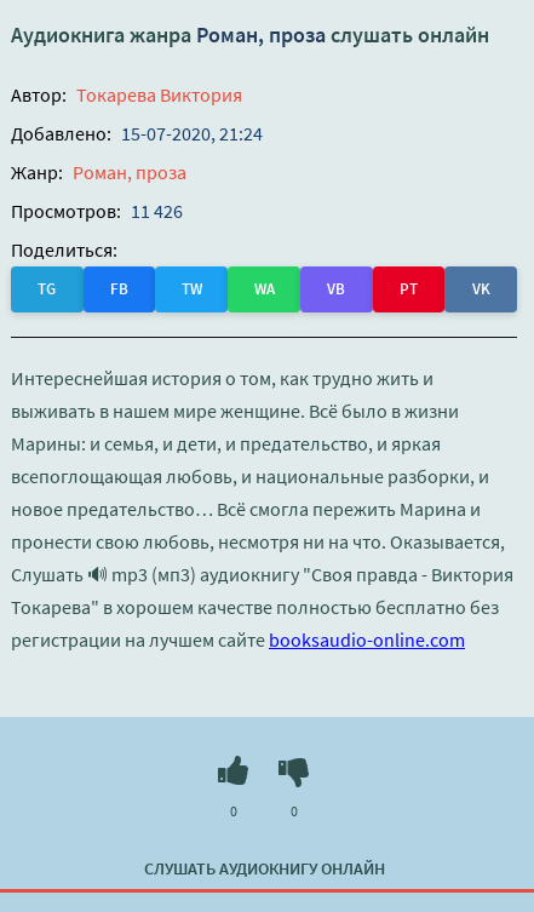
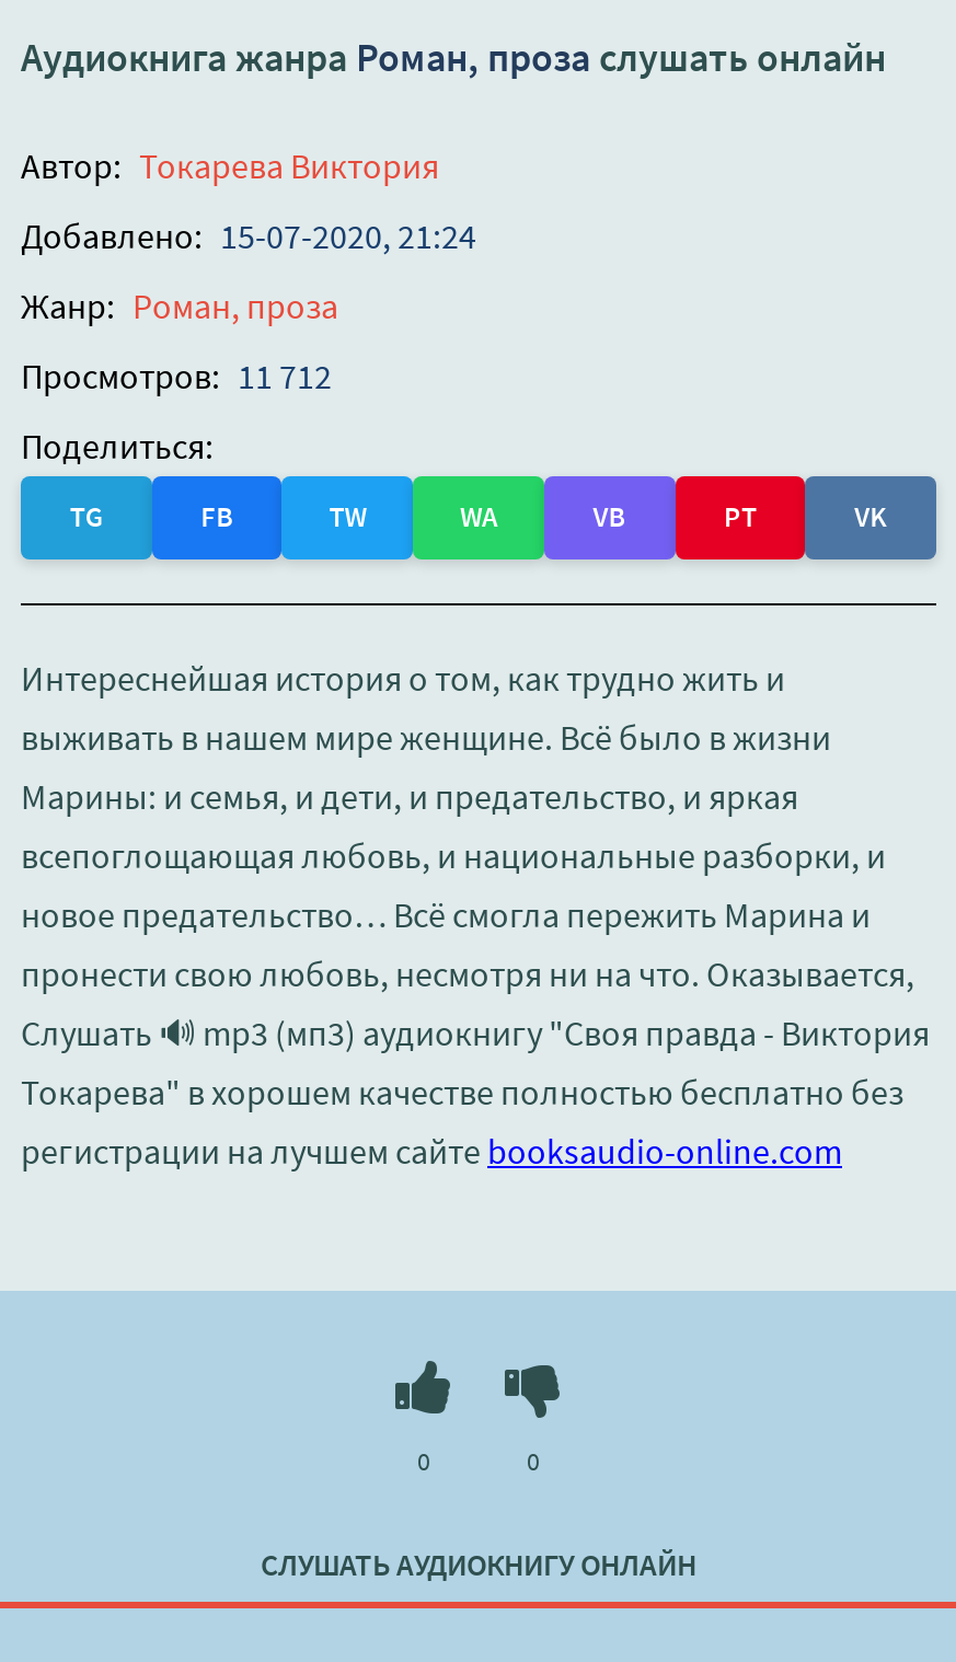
[11,199,183,223] Просмотров: 11 426 -> [21,355,332,398] Просмотров: 11 712

